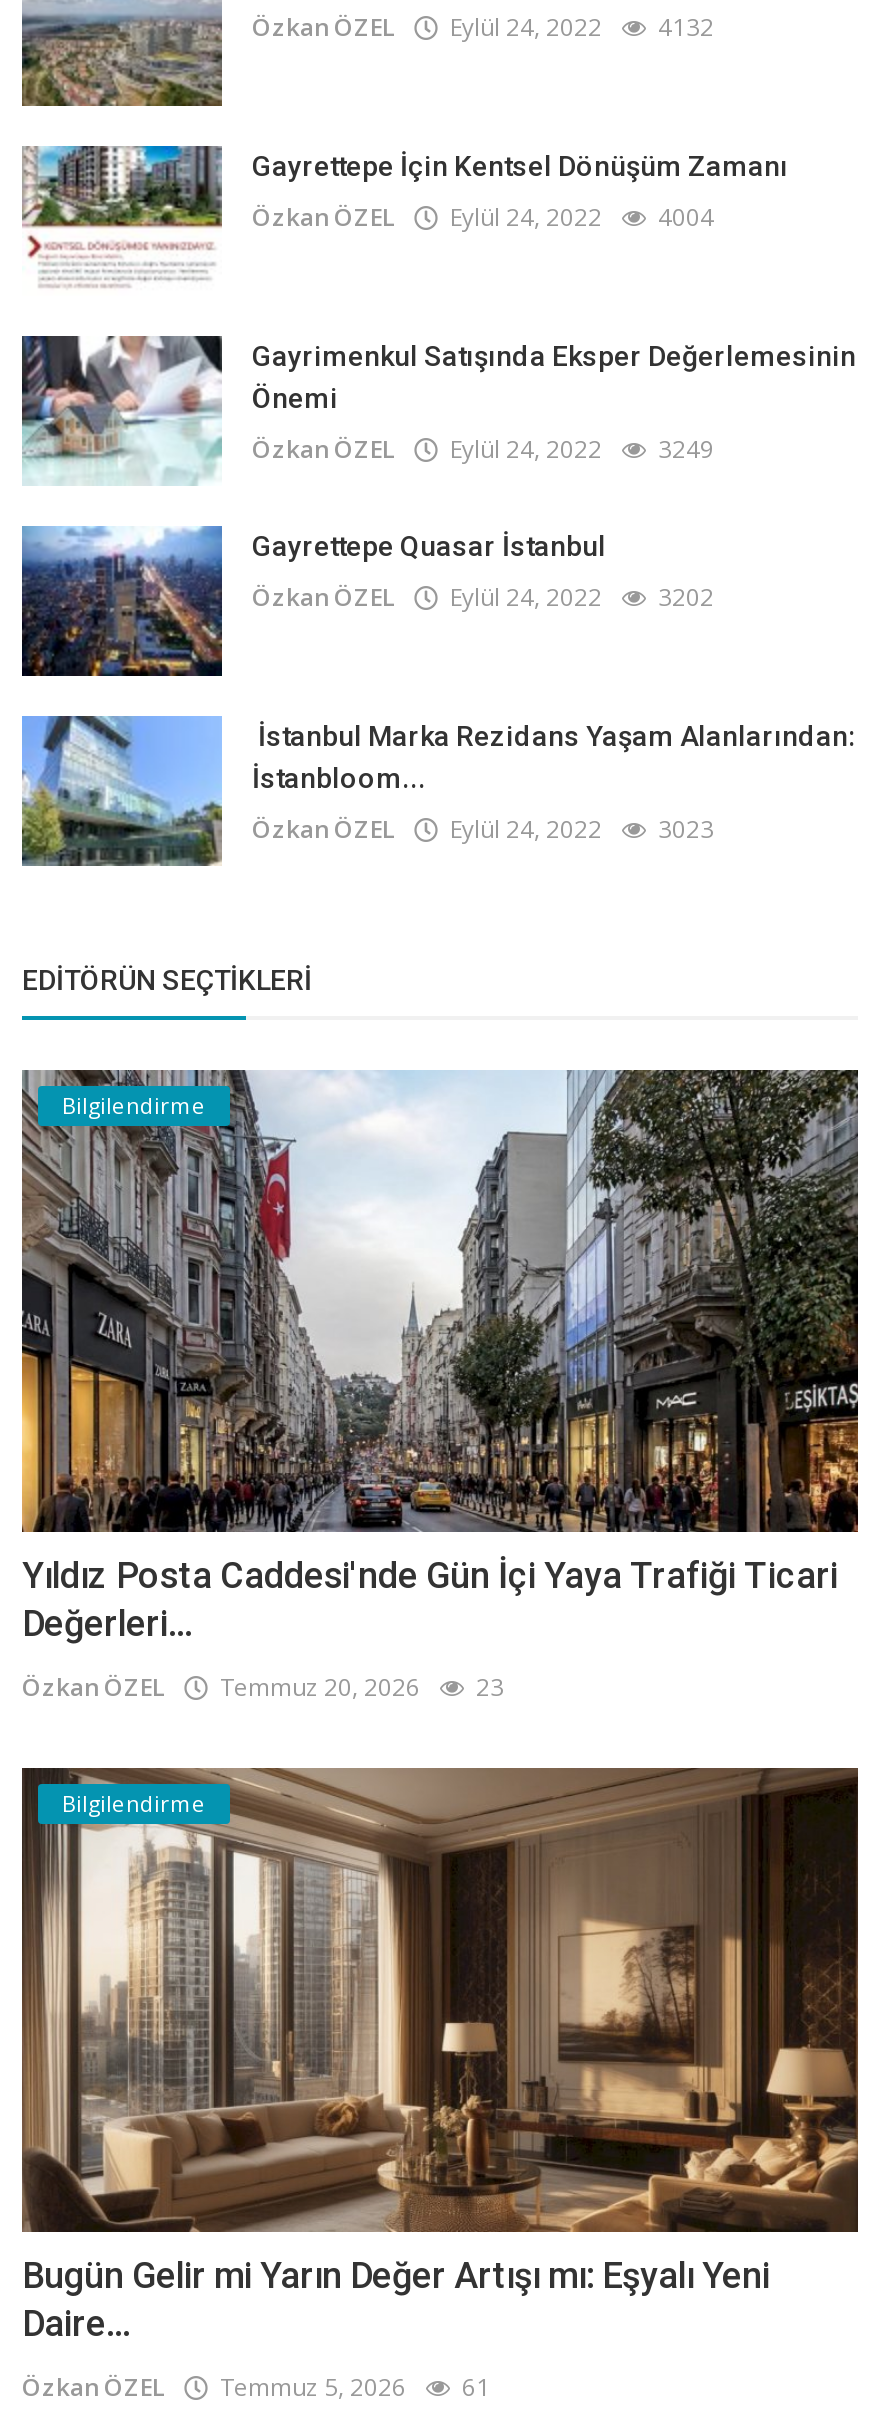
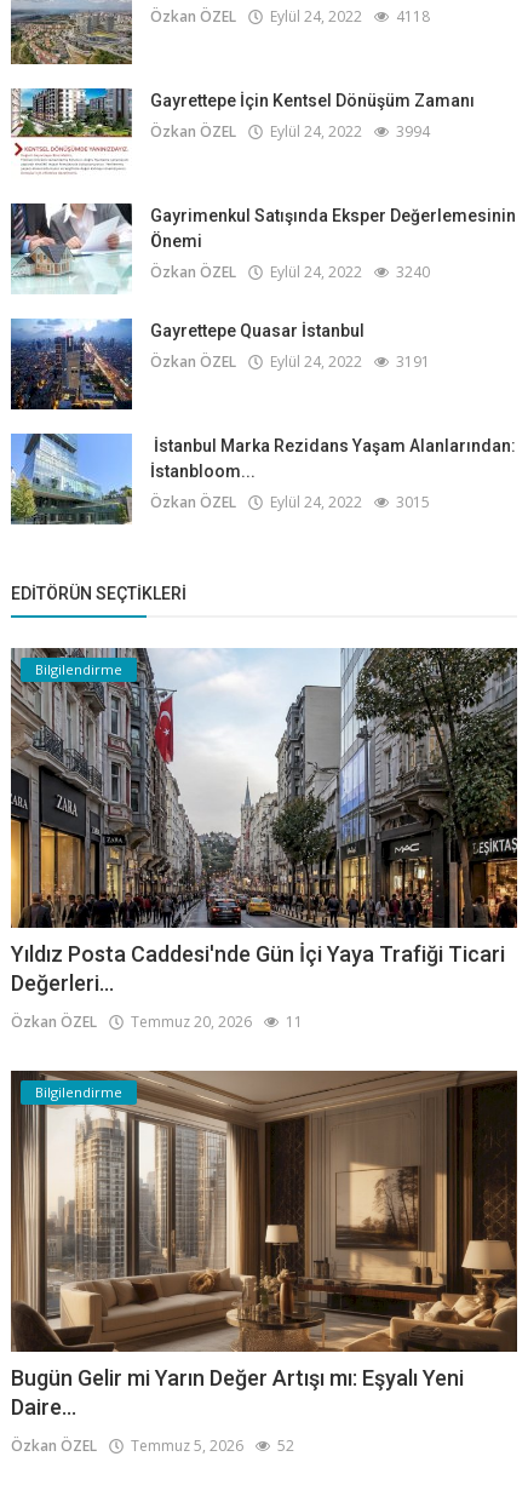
[252,10,714,44] Özkan ÖZEL Eylül 24, 2022 4132 -> [150,6,430,27] Özkan ÖZEL Eylül 24, 2022 4118
[252,200,714,234] Özkan ÖZEL Eylül 24, 2022 4004 -> [150,121,430,142] Özkan ÖZEL Eylül 24, 2022 3994
[252,432,714,466] Özkan ÖZEL Eylül 24, 2022 3249 -> [150,262,430,282] Özkan ÖZEL Eylül 24, 2022 3240
[252,580,714,614] Özkan ÖZEL Eylül 24, 2022 3202 -> [150,352,430,372] Özkan ÖZEL Eylül 24, 2022 3191
[252,812,714,846] Özkan ÖZEL Eylül 24, 2022 3023 -> [150,492,430,513] Özkan ÖZEL Eylül 24, 2022 3015
[22,1671,504,1705] Özkan ÖZEL Temmuz 20, 2026 23 -> [11,1012,303,1033] Özkan ÖZEL Temmuz 20, 2026 11
[22,2370,490,2404] Özkan ÖZEL Temmuz 5, 2026 61 -> [11,1435,294,1456] Özkan ÖZEL Temmuz 5, 2026 52

